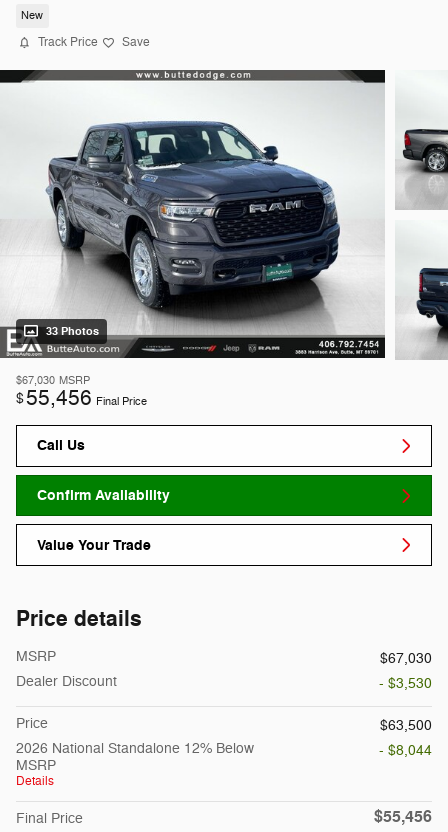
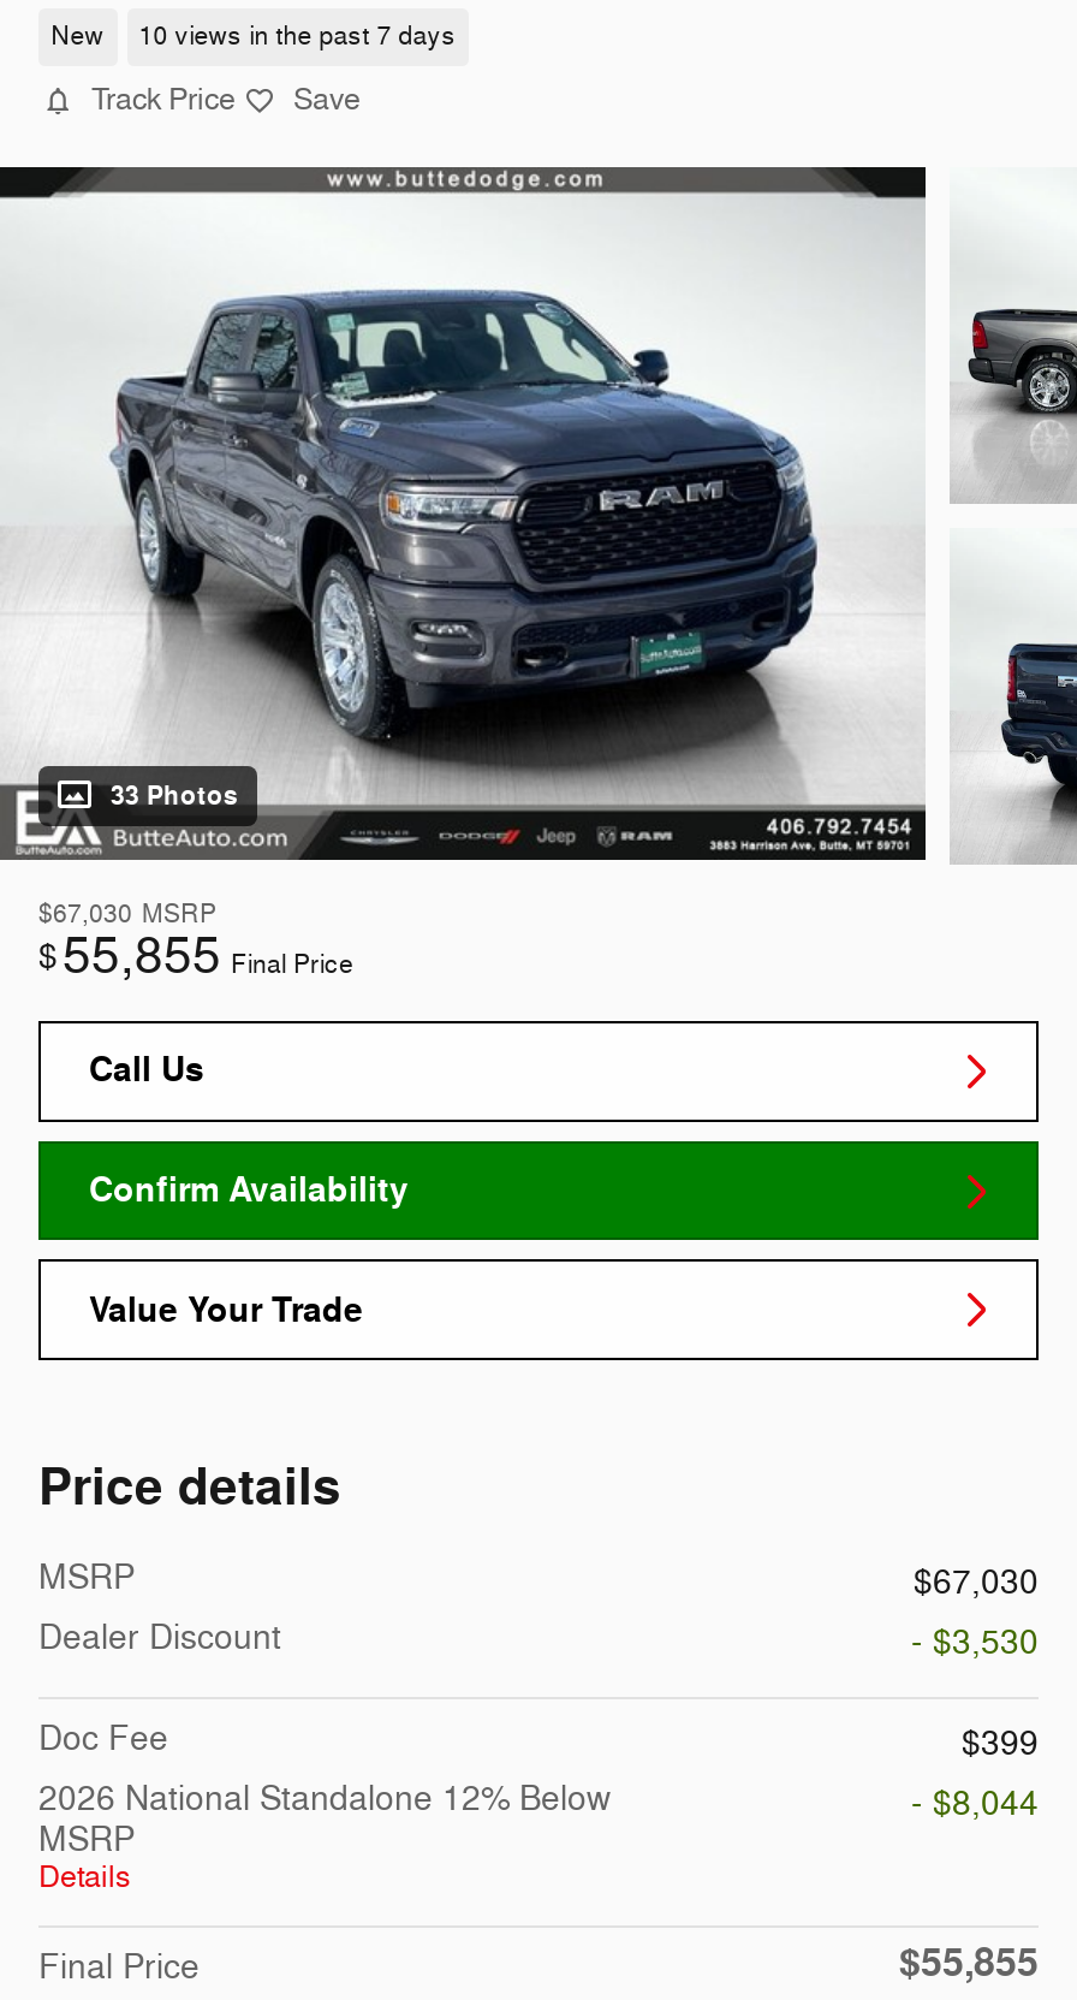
none -> [139,21,456,52] 10 views in the past 7 days
[16,385,147,411] $ 55,456 Final Price -> [38,925,353,988] $ 55,855 Final Price
[16,715,432,734] Price | $63,500 -> [38,1719,1039,1764] Doc Fee | $399
[374,807,432,827] $55,456 -> [899,1940,1039,1988] $55,855

